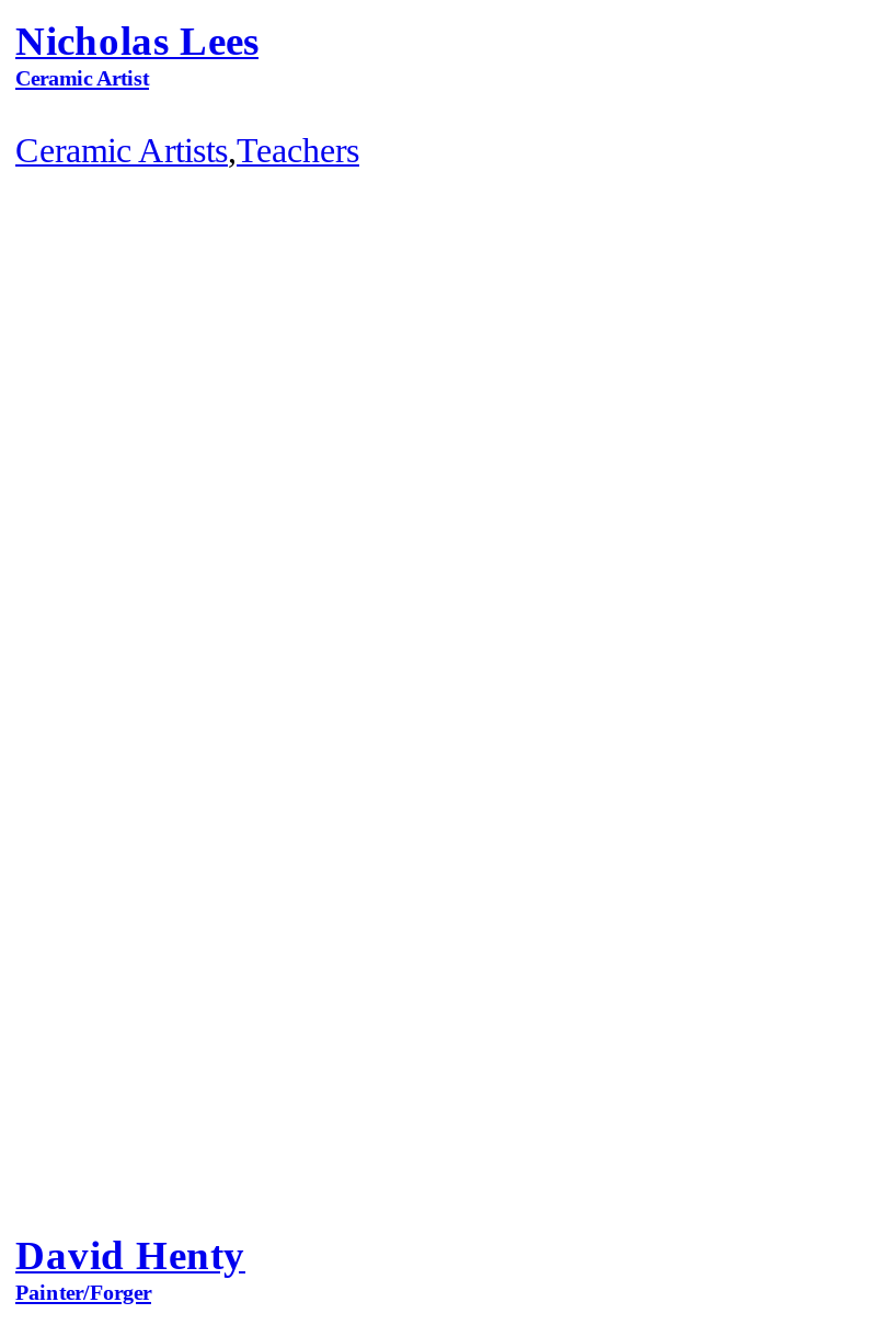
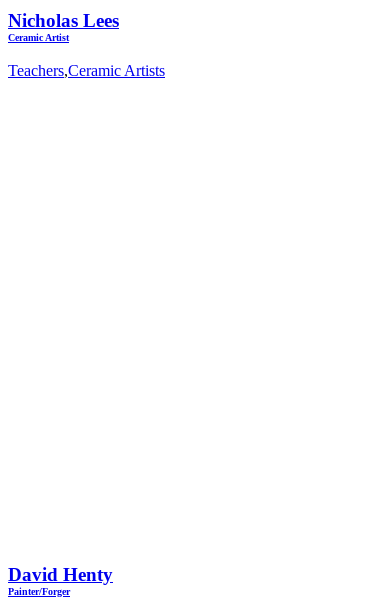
[15,131,359,168] Ceramic Artists,Teachers -> [8,62,165,79] Teachers,Ceramic Artists

